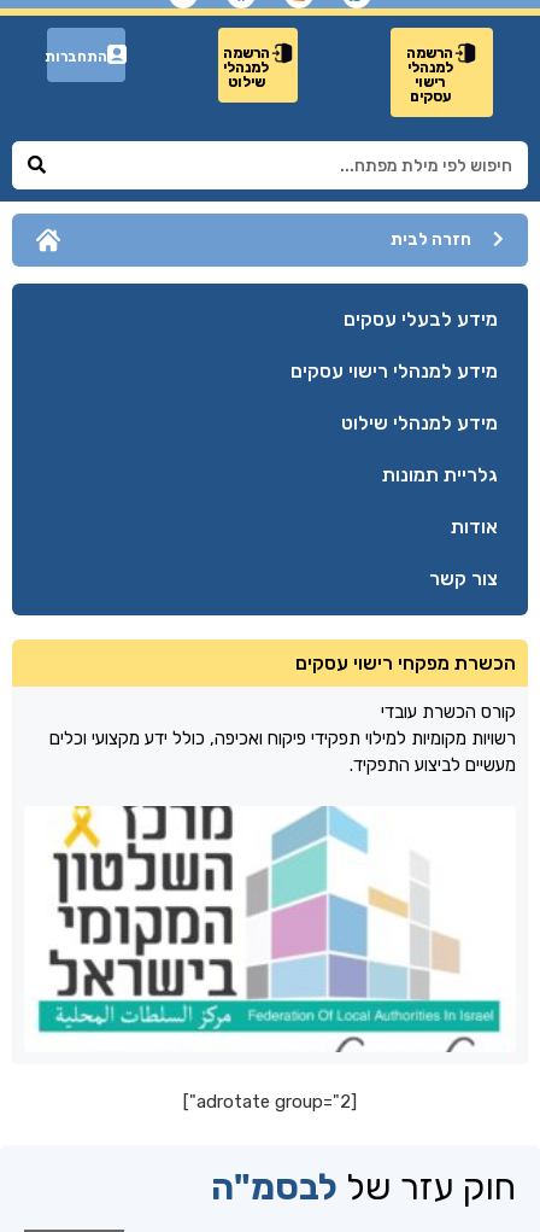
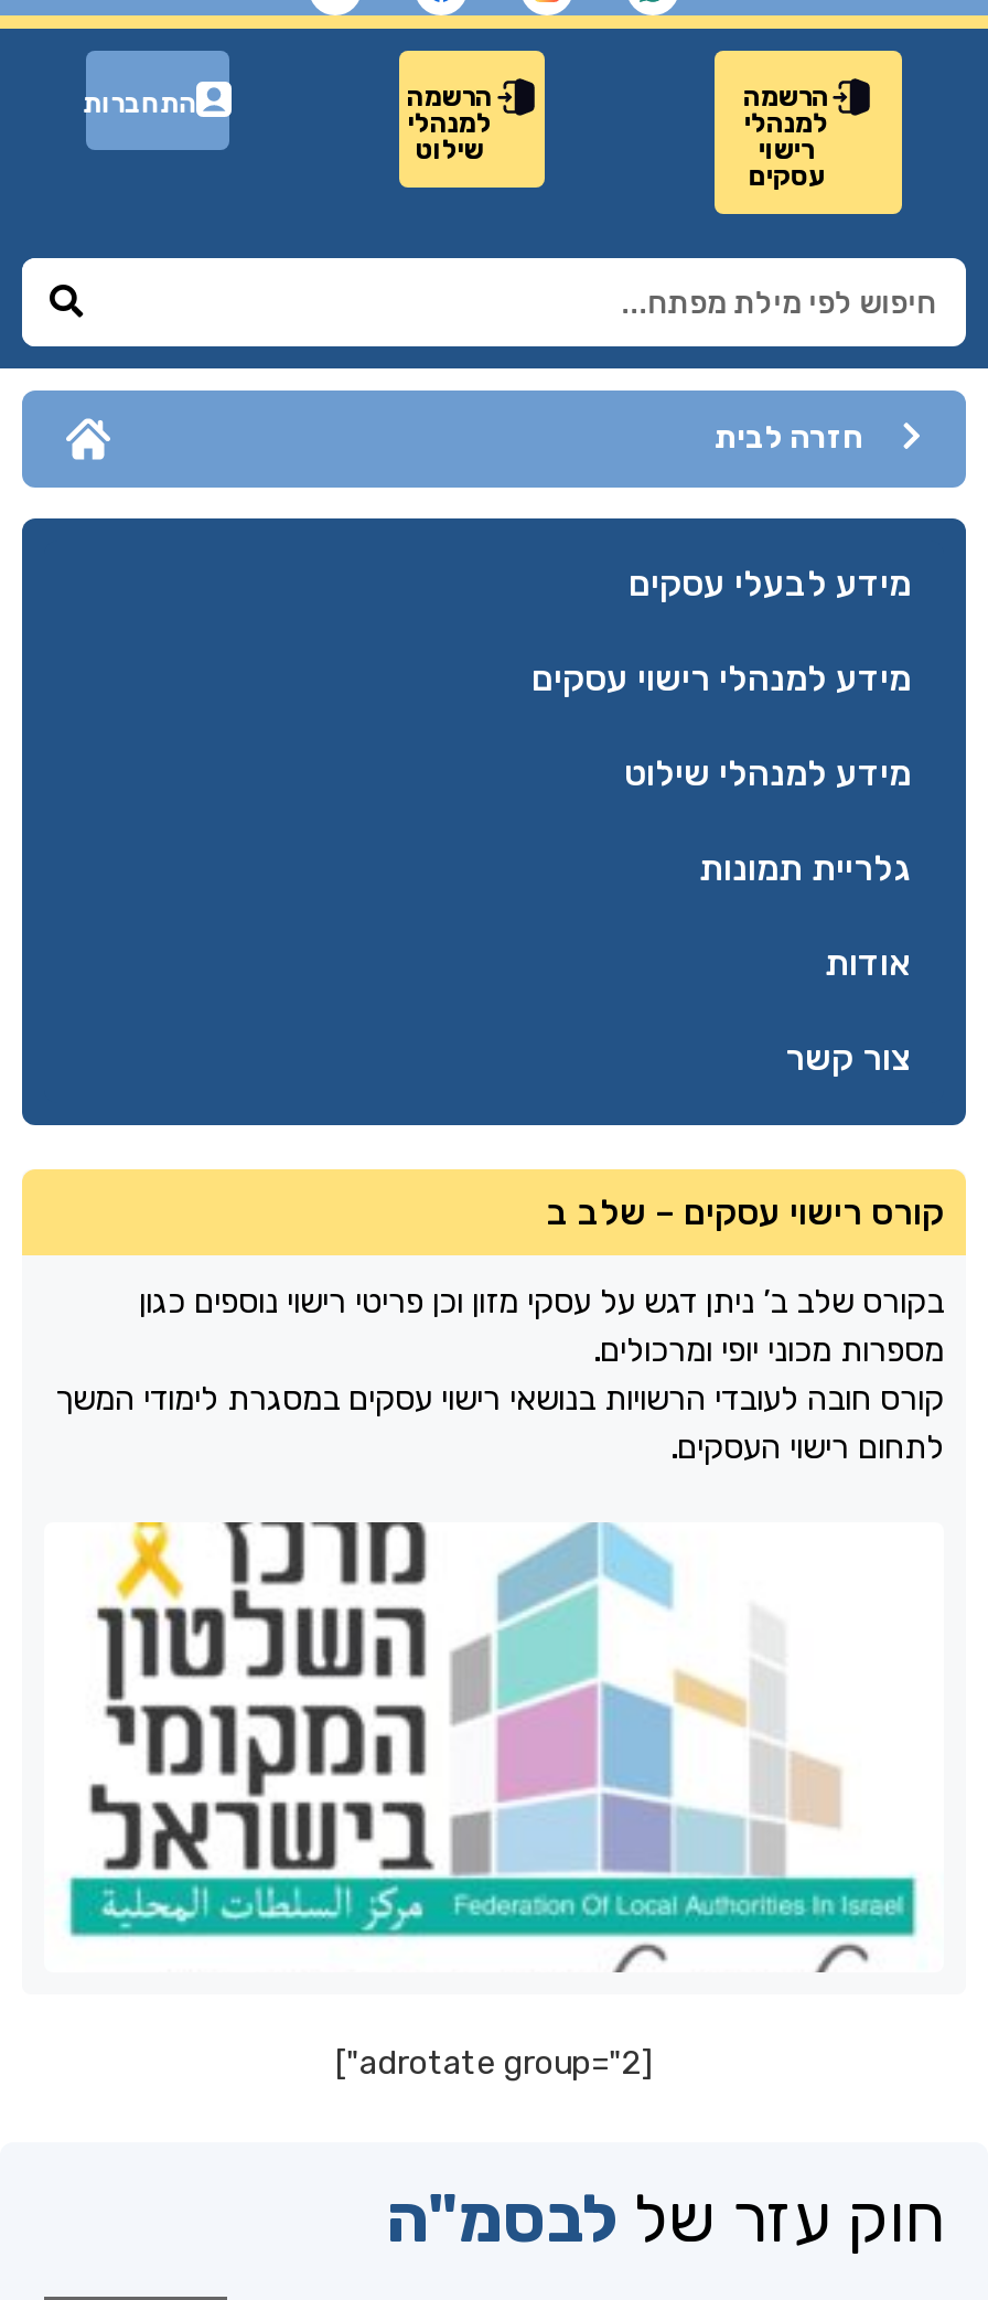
[295,652,516,675] הכשרת מפקחי רישוי עסקים -> [547,1191,944,1233] קורס רישוי עסקים – שלב ב
[49,701,516,776] קורס הכשרת עובדי | רשויות מקומיות למילוי תפקידי פיקוח ואכיפה, כולל ידע מקצועי וכלים | מעשיים לביצוע התפקיד. -> [55,1282,944,1467] בקורס שלב ב’ ניתן דגש על עסקי מזון וכן פריטי רישוי נוספים כגון | מספרות מכוני יופי ומרכולים. | קורס חובה לעובדי הרשויות בנושאי רישוי עסקים במסגרת לימודי המשך | לתחום רישוי העסקים.

